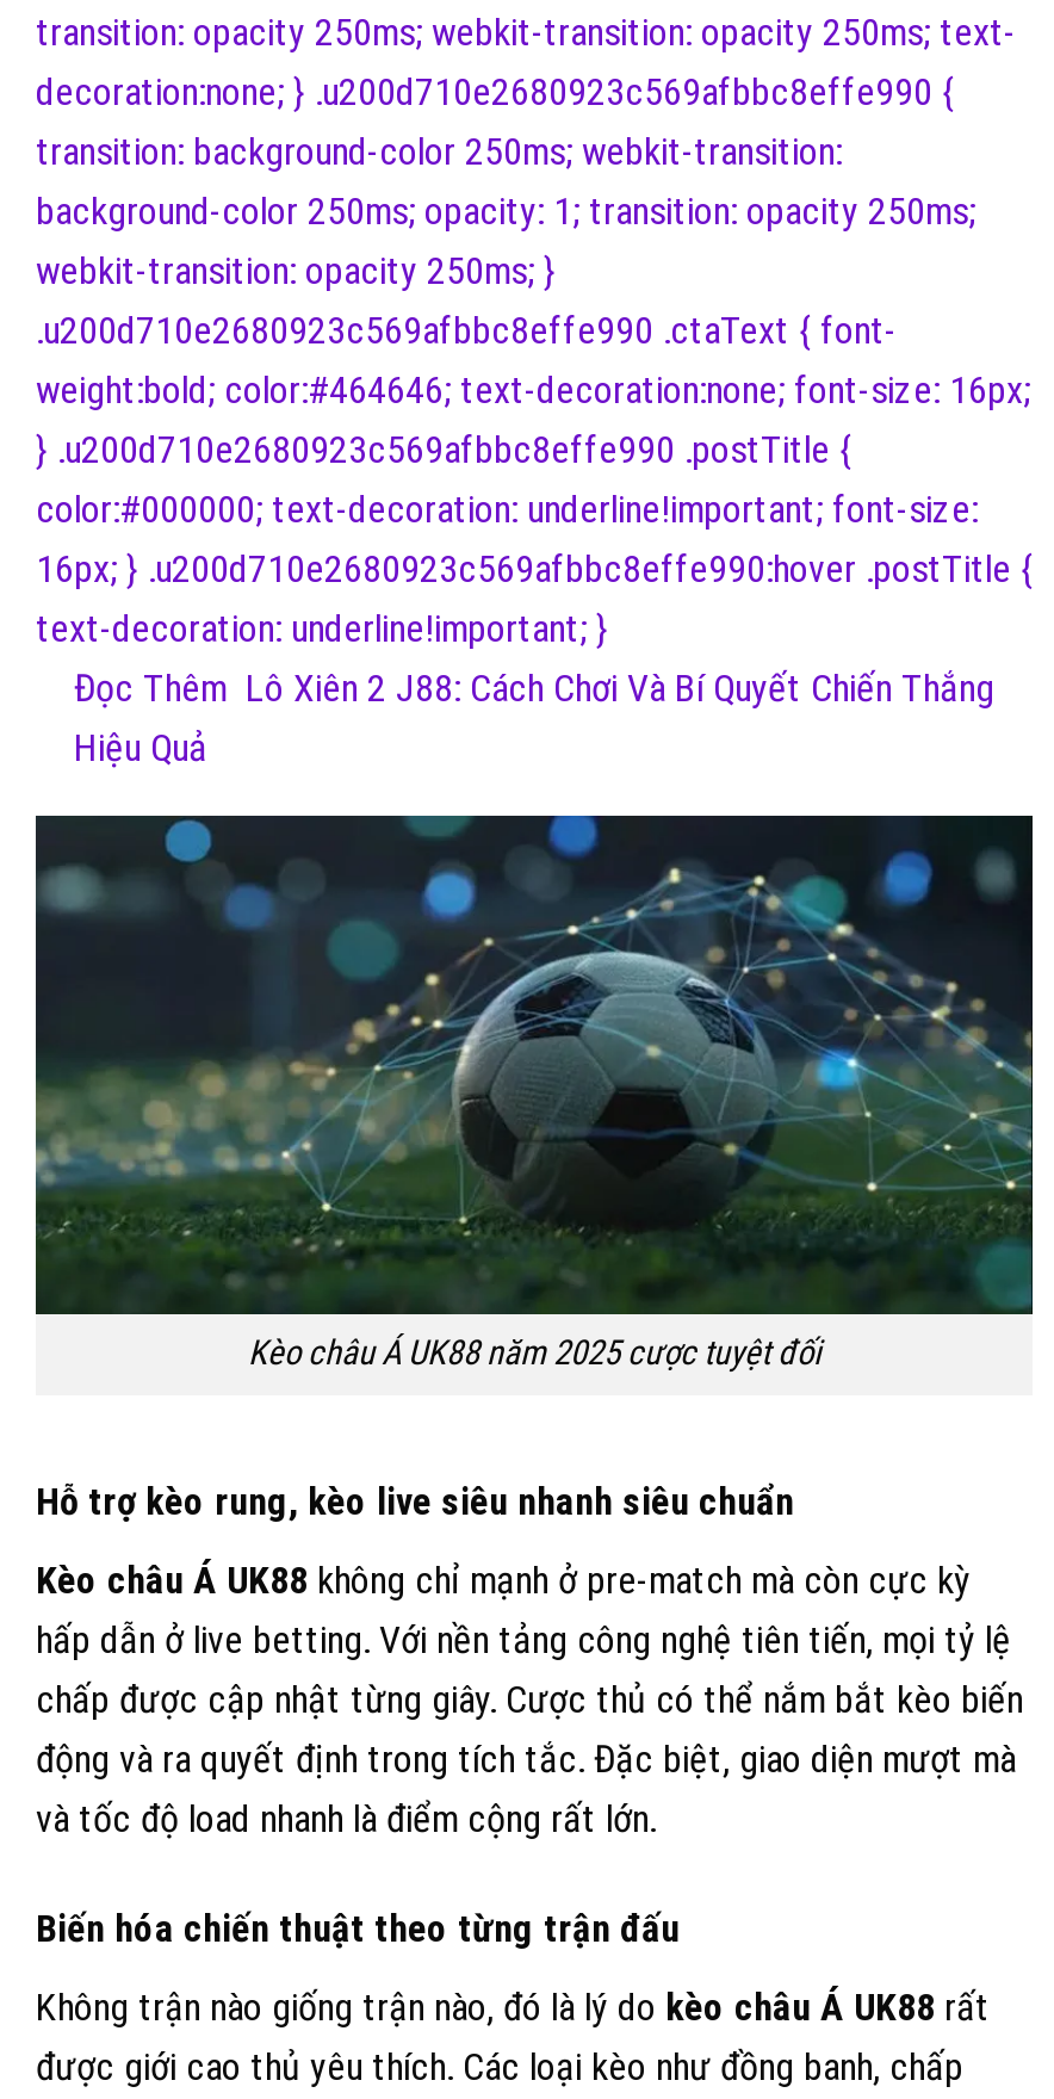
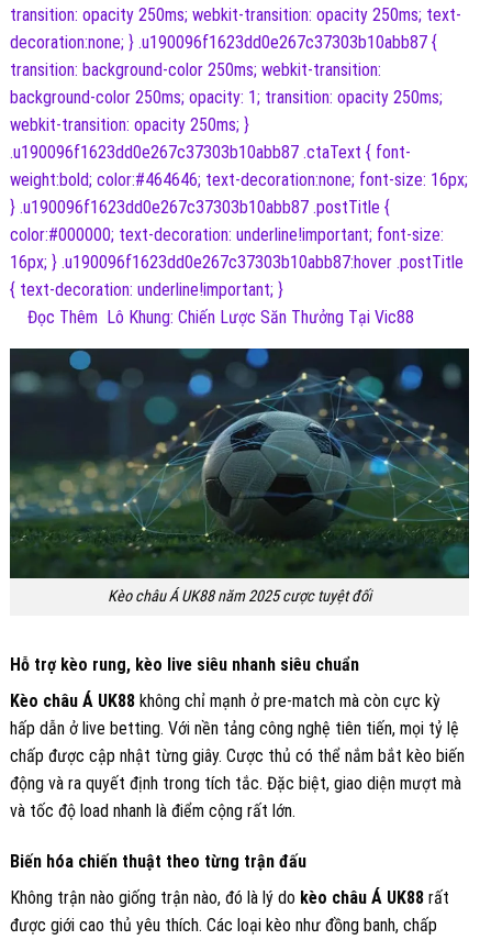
[36,68,954,114] decoration:none; } .u200d710e2680923c569afbbc8effe990 { -> [10,32,437,52] decoration:none; } .u190096f1623dd0e267c37303b10abb87 {
[36,307,897,352] .u200d710e2680923c569afbbc8effe990 .ctaText { font- -> [10,141,411,162] .u190096f1623dd0e267c37303b10abb87 .ctaText { font-
[36,426,851,472] } .u200d710e2680923c569afbbc8effe990 .postTitle { -> [10,196,390,217] } .u190096f1623dd0e267c37303b10abb87 .postTitle {
[36,546,1033,770] 16px; } .u200d710e2680923c569afbbc8effe990:hover .postTitle { | text-decoration: underline!important; } | Đọc Thêm Lô Xiên 2 J88: Cách Chơi Và Bí Quyết Chiến Thắng | Hiệu Quả -> [10,251,464,327] 16px; } .u190096f1623dd0e267c37303b10abb87:hover .postTitle | { text-decoration: underline!important; } | Đọc Thêm Lô Khung: Chiến Lược Săn Thưởng Tại Vic88

